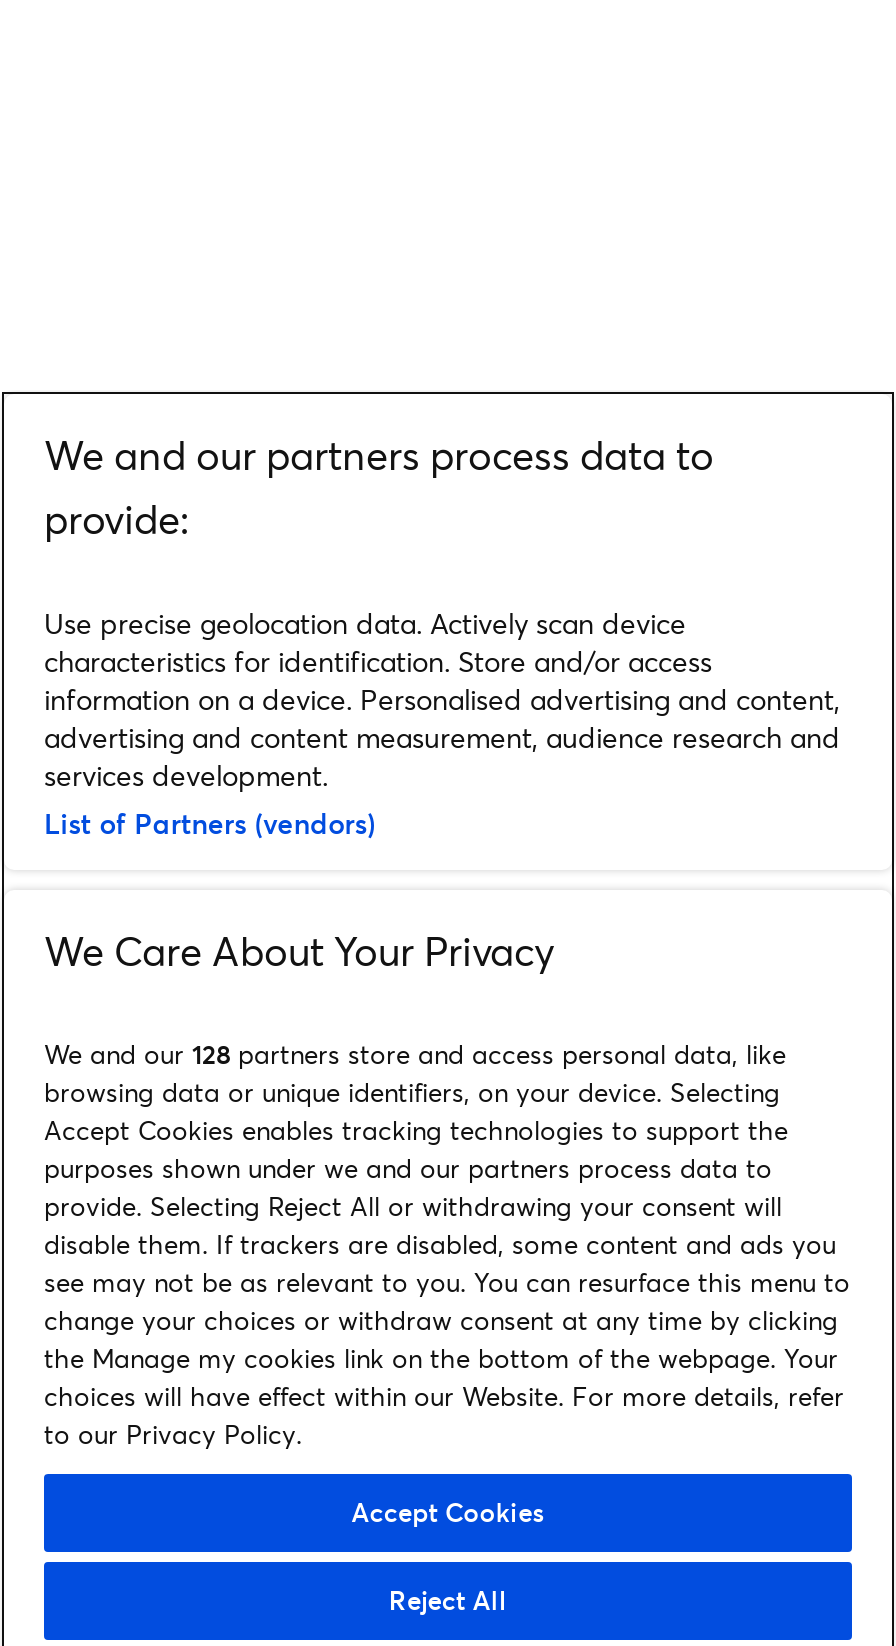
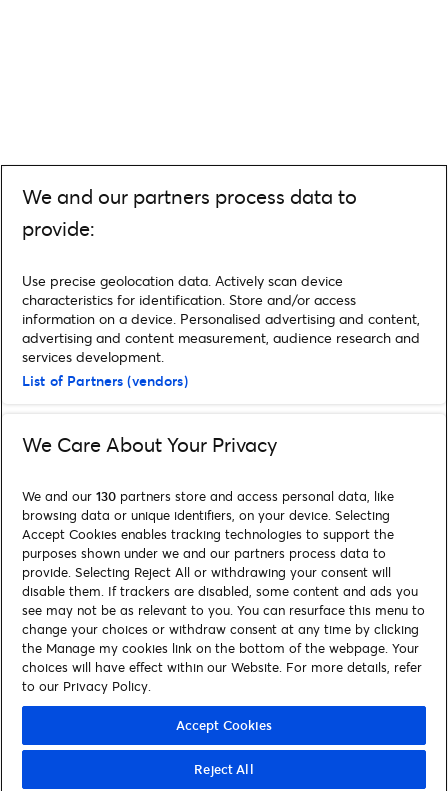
[44,1036,786,1072] We and our 128 partners store and access personal data, like -> [22,487,394,505] We and our 130 partners store and access personal data, like

